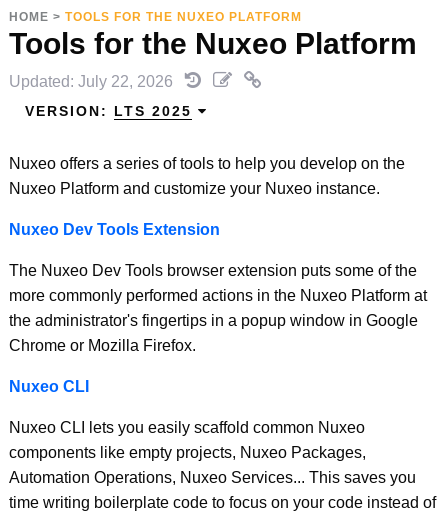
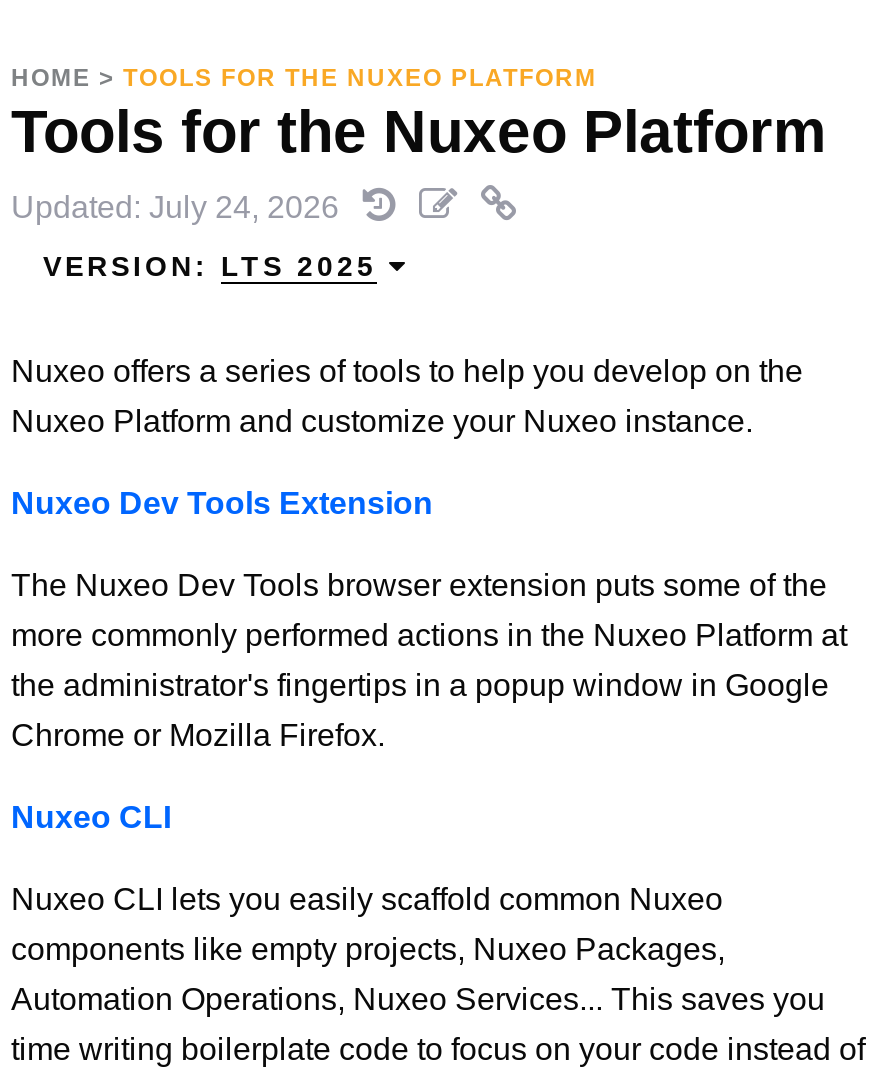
[9,73,177,90] Updated: July 22, 2026 -> [11,190,347,224] Updated: July 24, 2026

